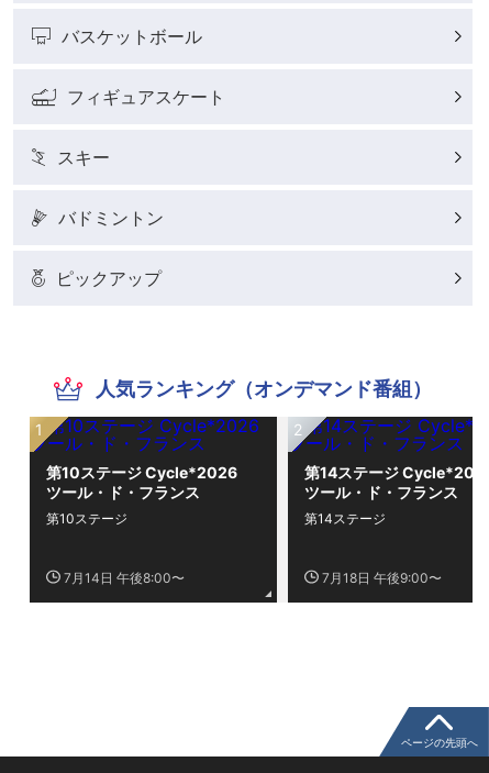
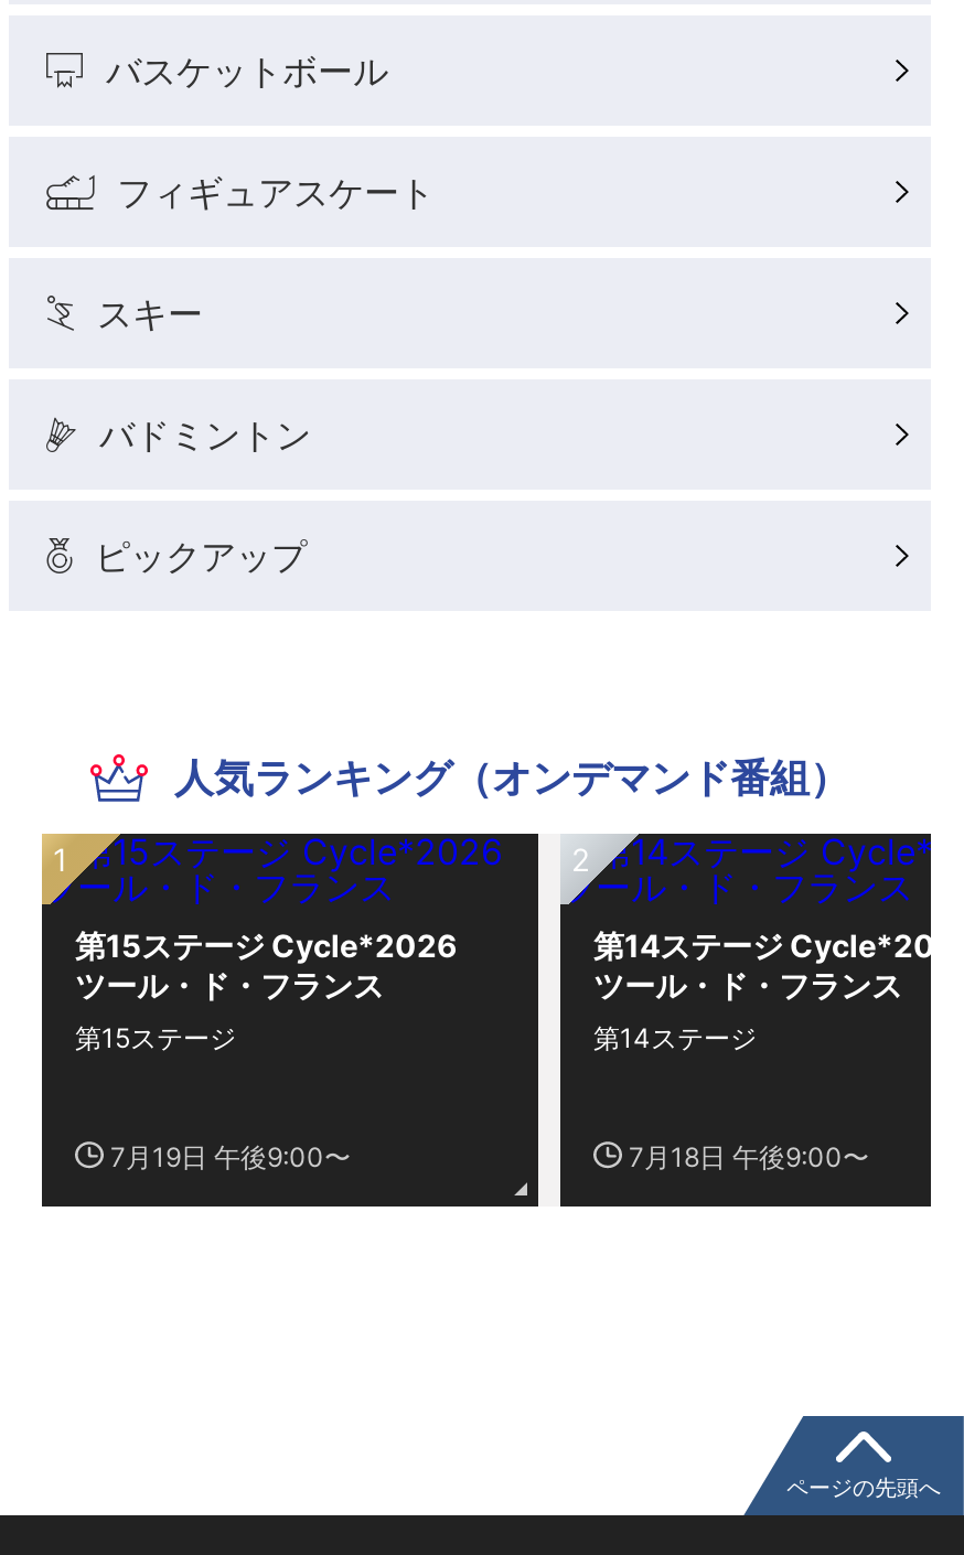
[46,462,253,481] 第10ステージ Cycle*2026 -> [75,926,488,963] 第15ステージ Cycle*2026
[46,510,127,526] 第10ステージ -> [75,1020,236,1053] 第15ステージ
[64,570,185,586] 7月14日 午後8:00〜 -> [110,1141,351,1174] 7月19日 午後9:00〜

